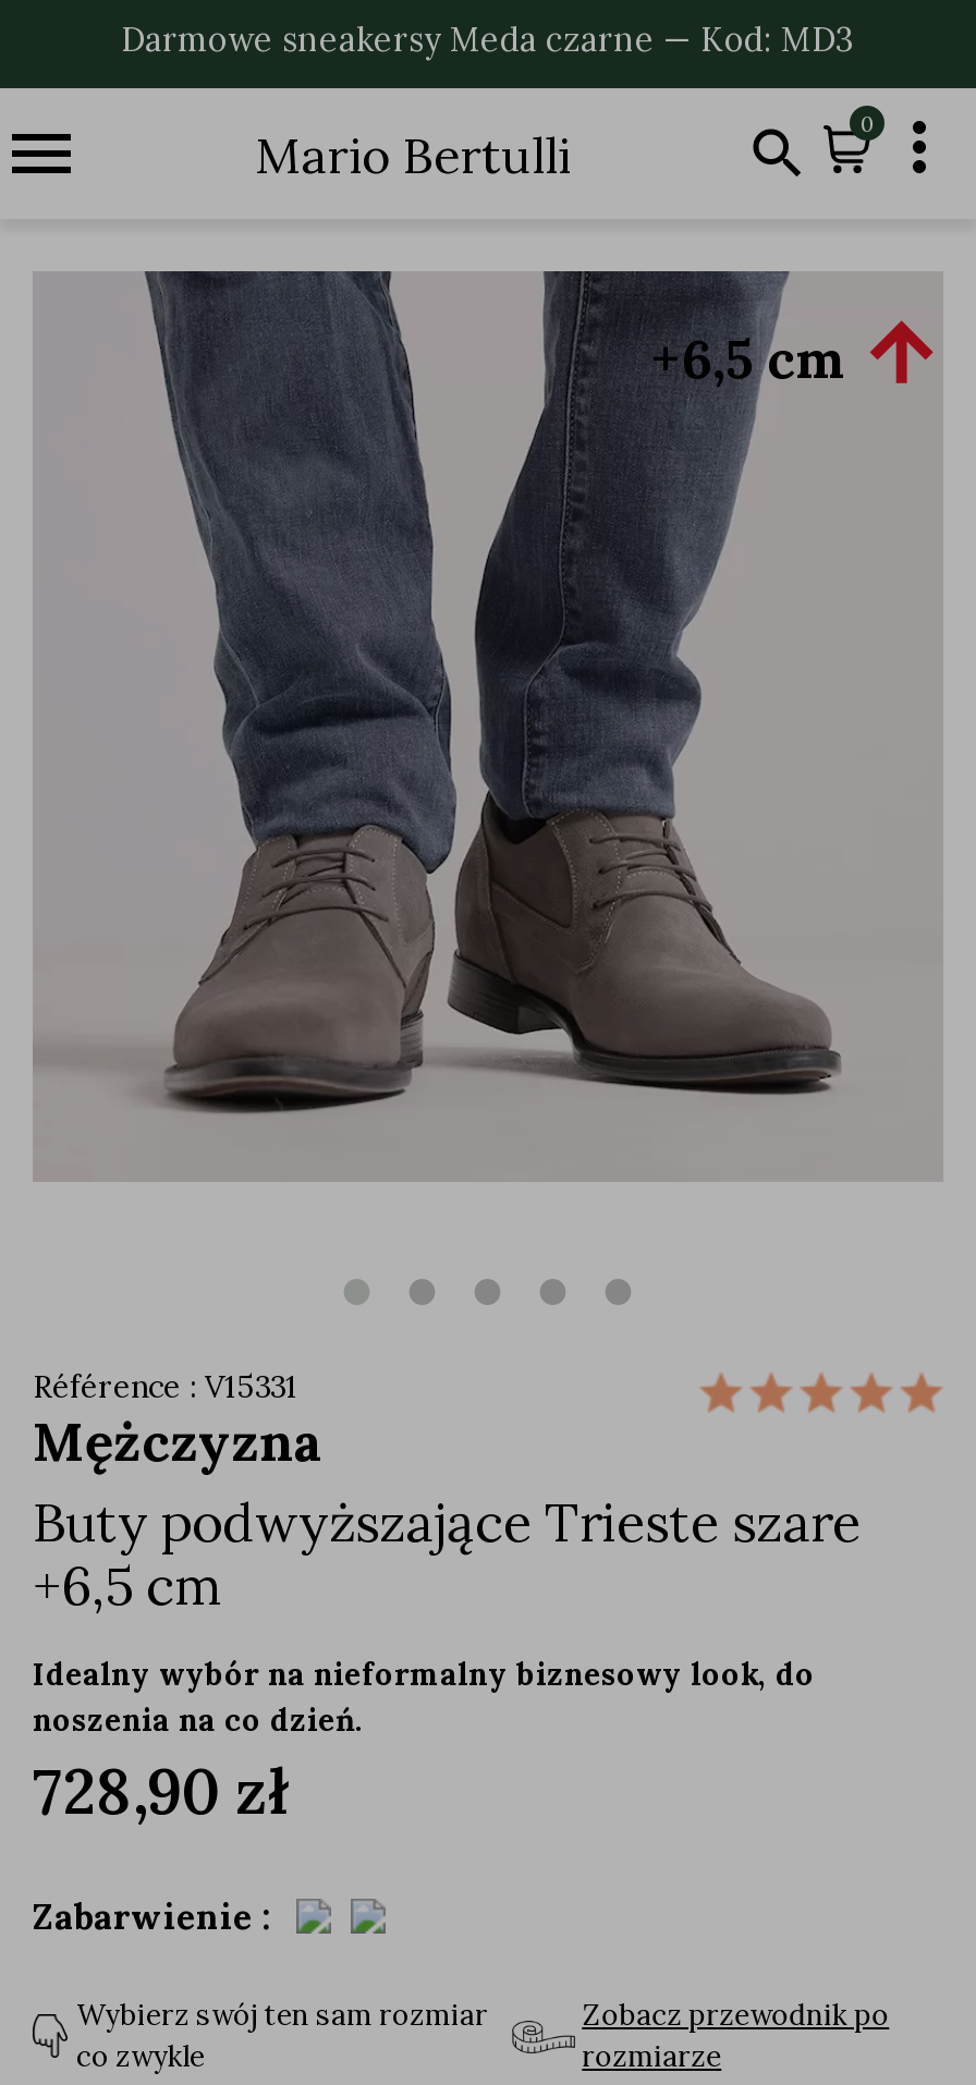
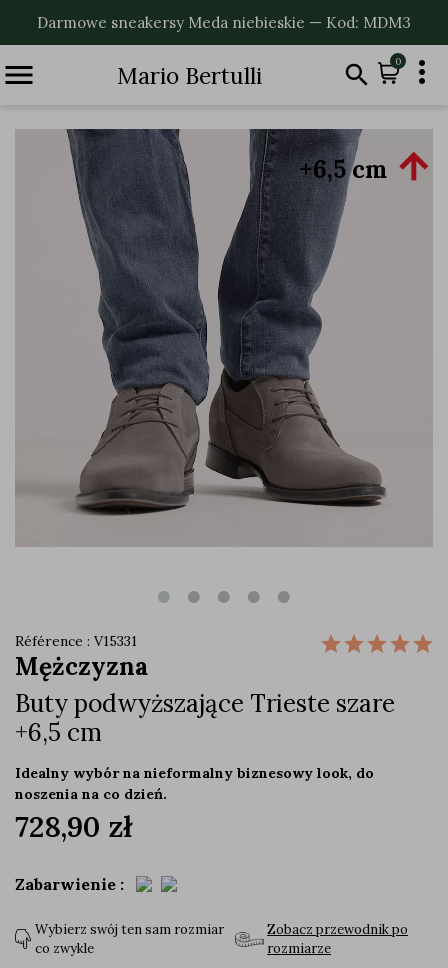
[121,17,855,59] Darmowe sneakersy Meda czarne — Kod: MD3 -> [37,12,411,31] Darmowe sneakersy Meda niebieskie — Kod: MDM3

